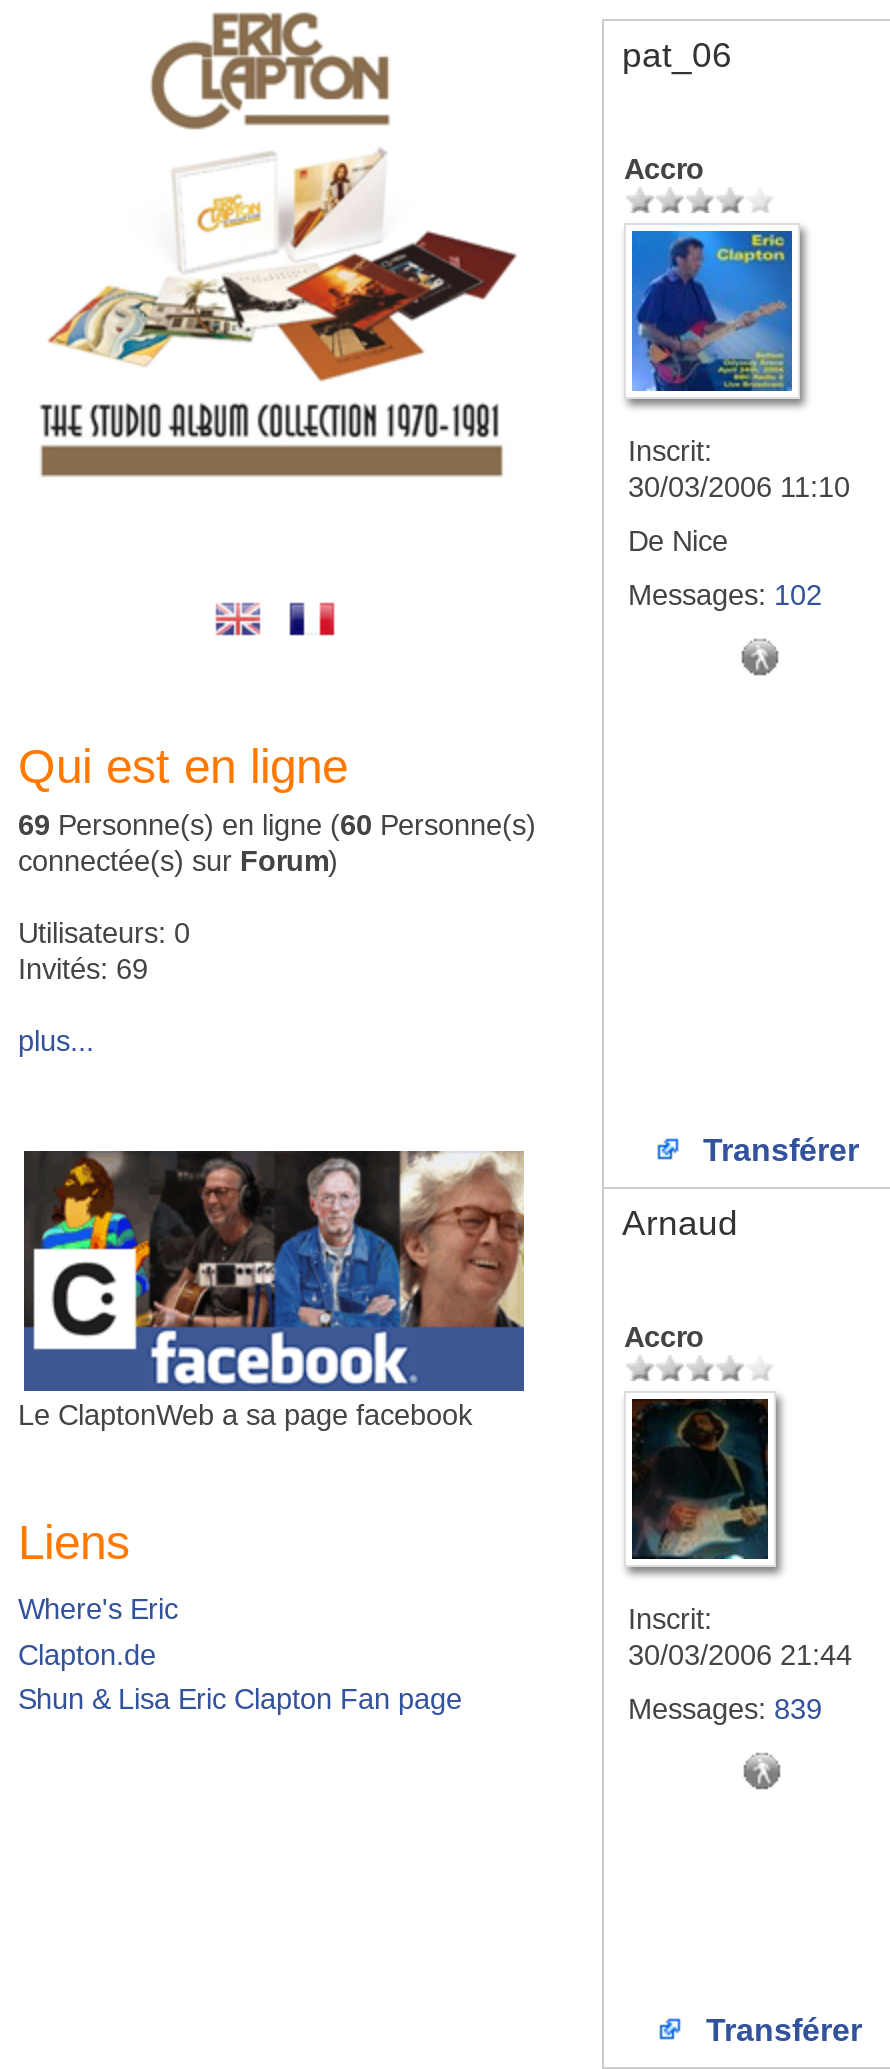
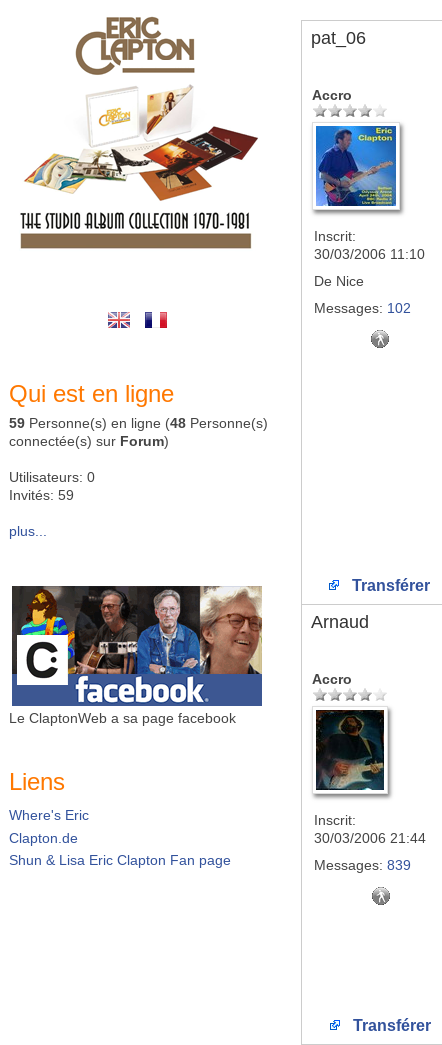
[18,809,536,841] 69 Personne(s) en ligne (60 Personne(s) -> [9,415,268,431] 59 Personne(s) en ligne (48 Personne(s)
[18,953,148,985] Invités: 69 -> [9,487,74,503] Invités: 59

